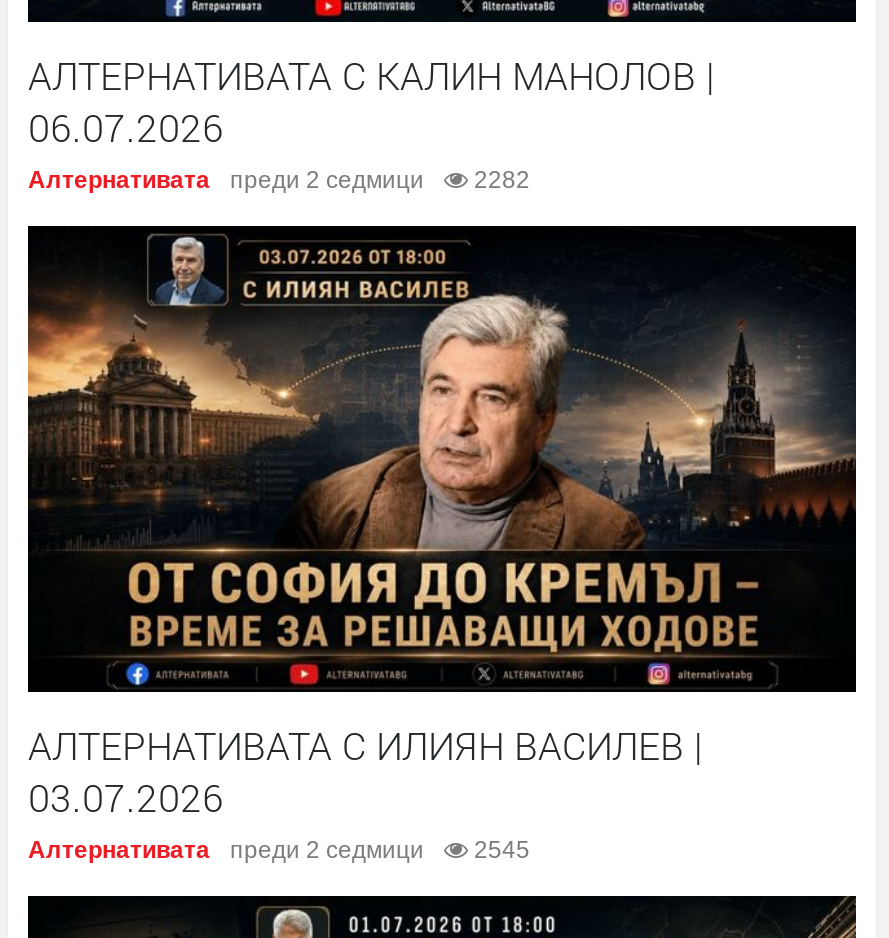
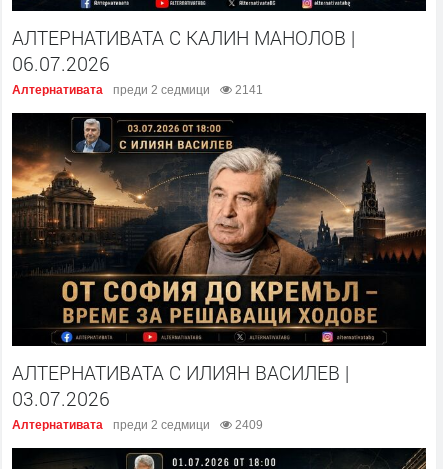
[28,166,530,194] Алтернативата преди 2 седмици 2282 -> [12,83,263,97] Алтернативата преди 2 седмици 2141
[28,835,530,863] Алтернативата преди 2 седмици 2545 -> [12,418,263,432] Алтернативата преди 2 седмици 2409

